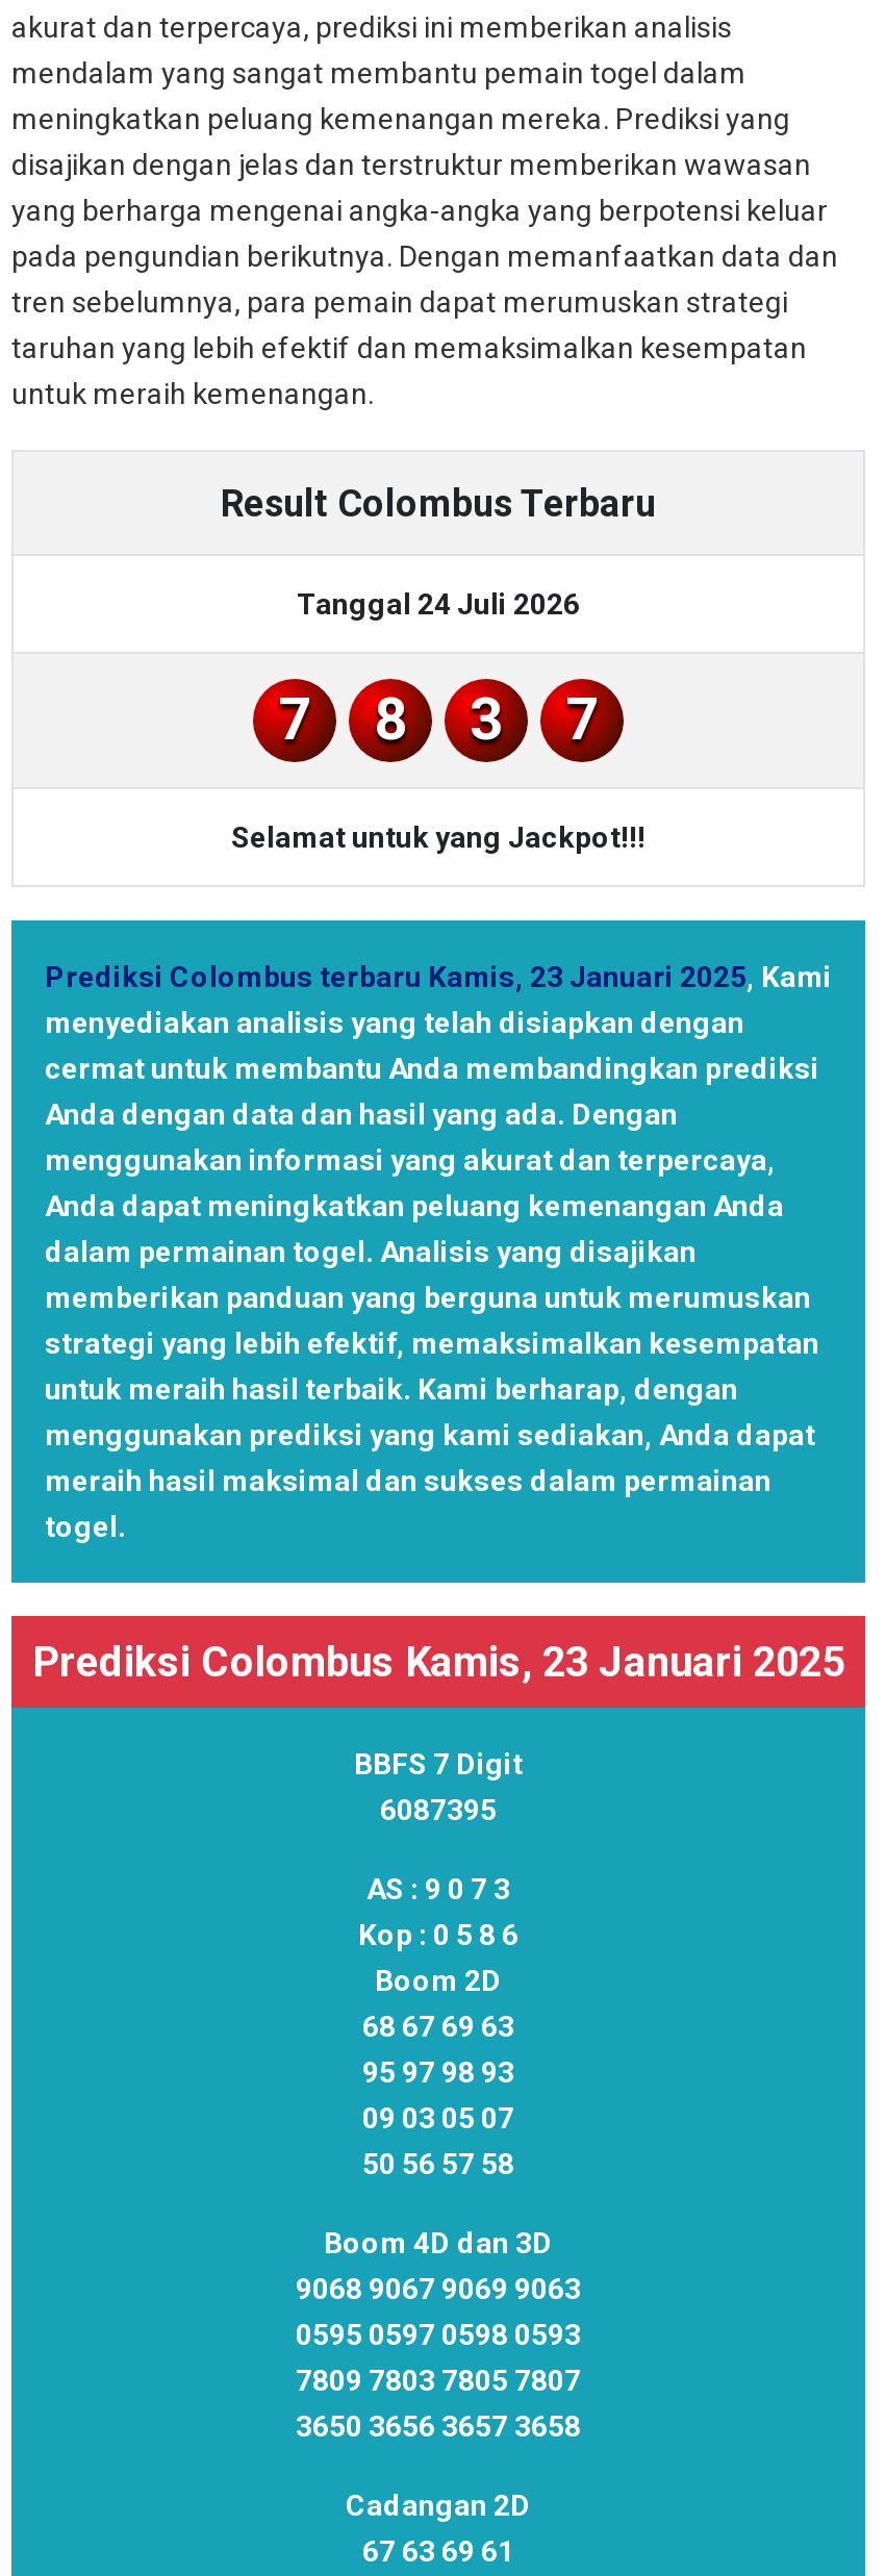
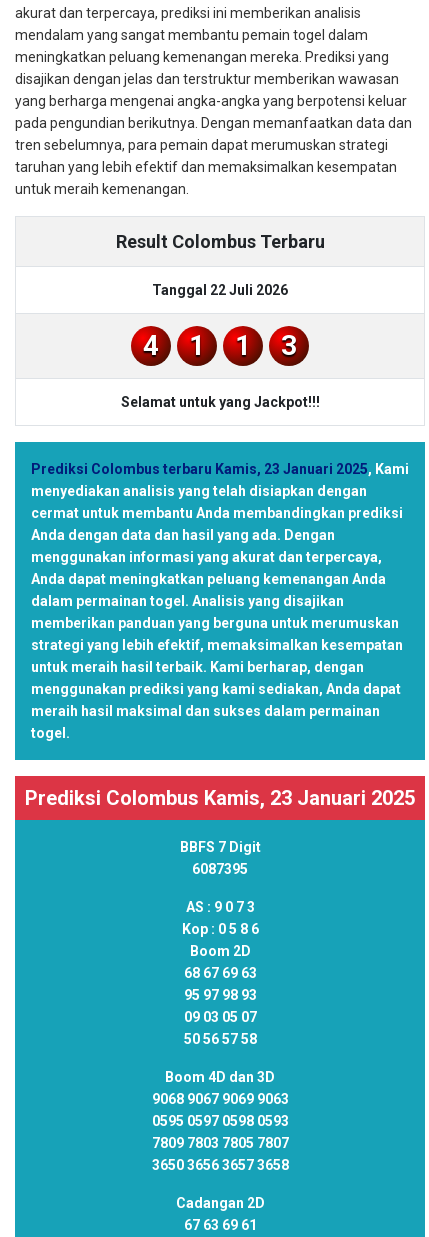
[297,586,580,620] Tanggal 24 Juli 2026 -> [152,282,288,298] Tanggal 22 Juli 2026
[278,684,407,753] 7 | 8 -> [143,329,251,362] 4 | 1 | 1
[565,684,599,753] 7 -> none

